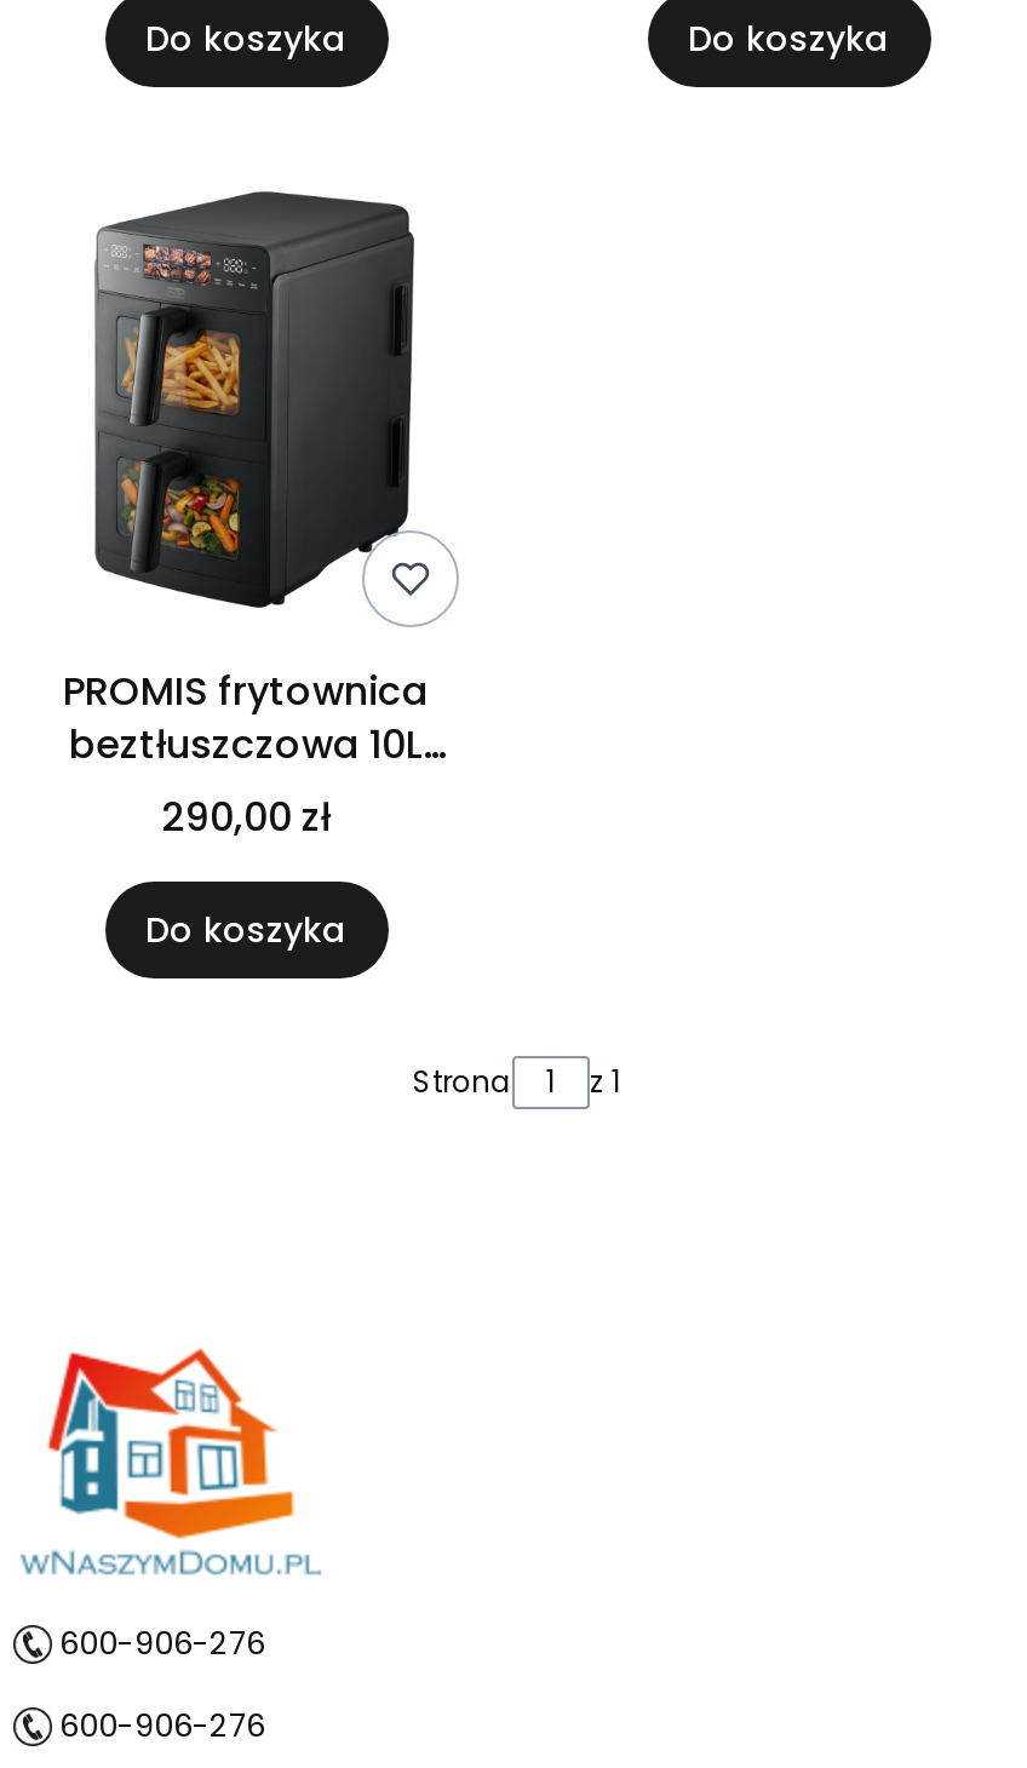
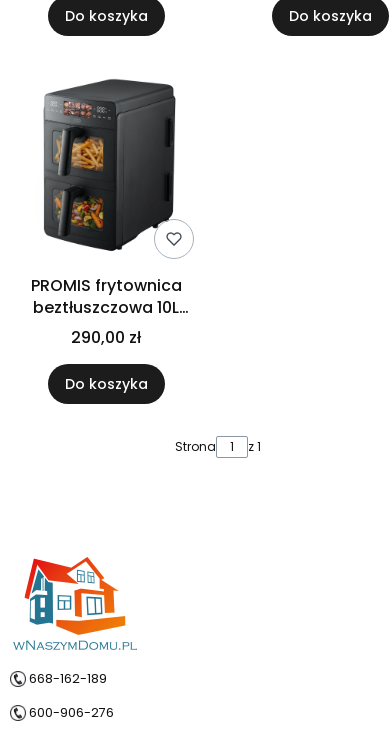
[59,1623,265,1664] 600-906-276 -> [29,670,107,687] 668-162-189

